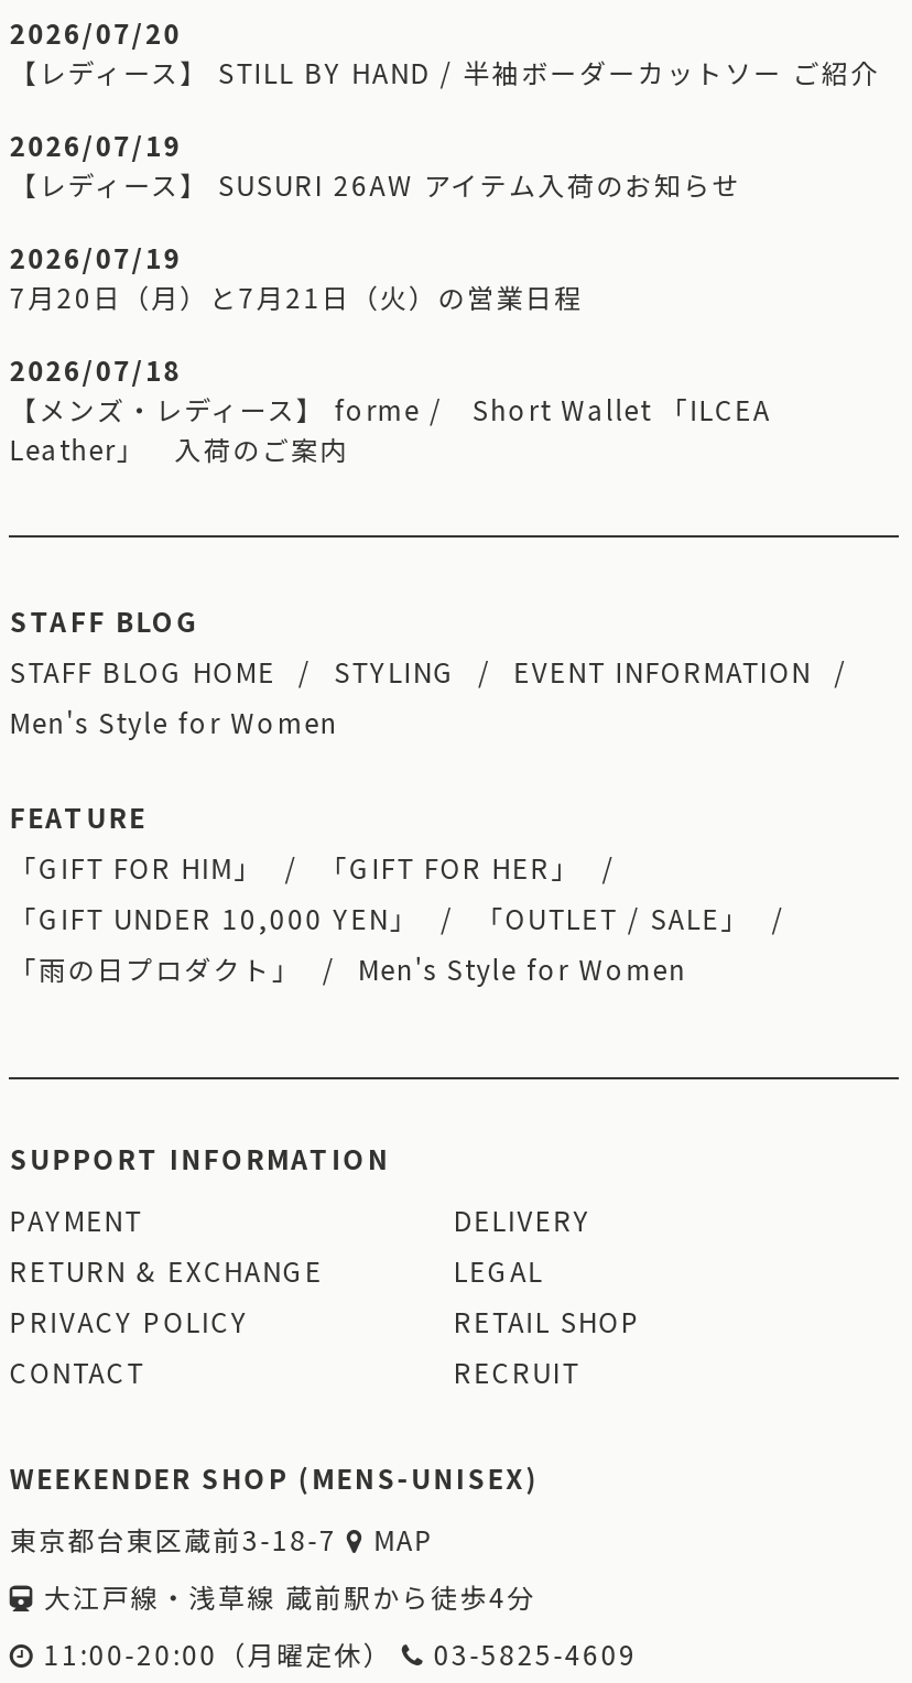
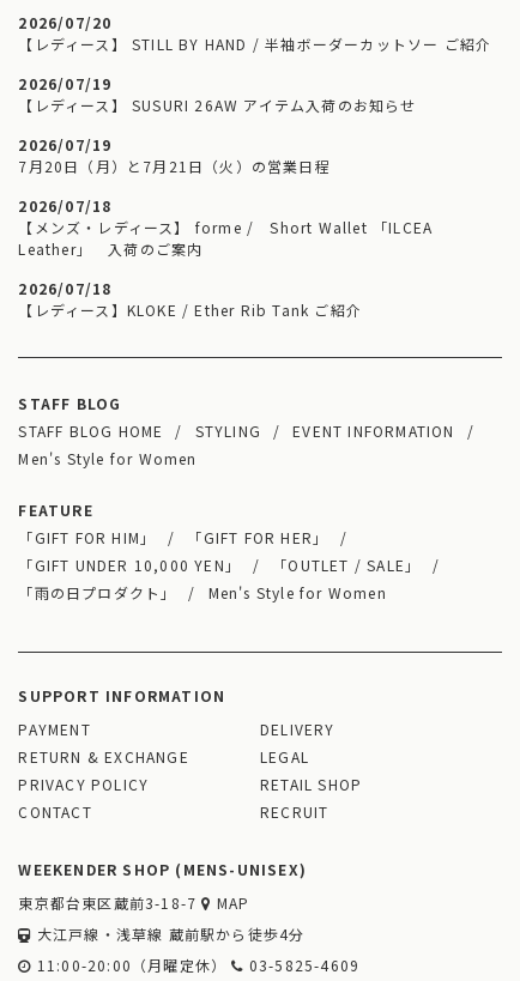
none -> [18,278,362,320] 2026/07/18 | 【レディース】KLOKE / Ether Rib Tank ご紹介

